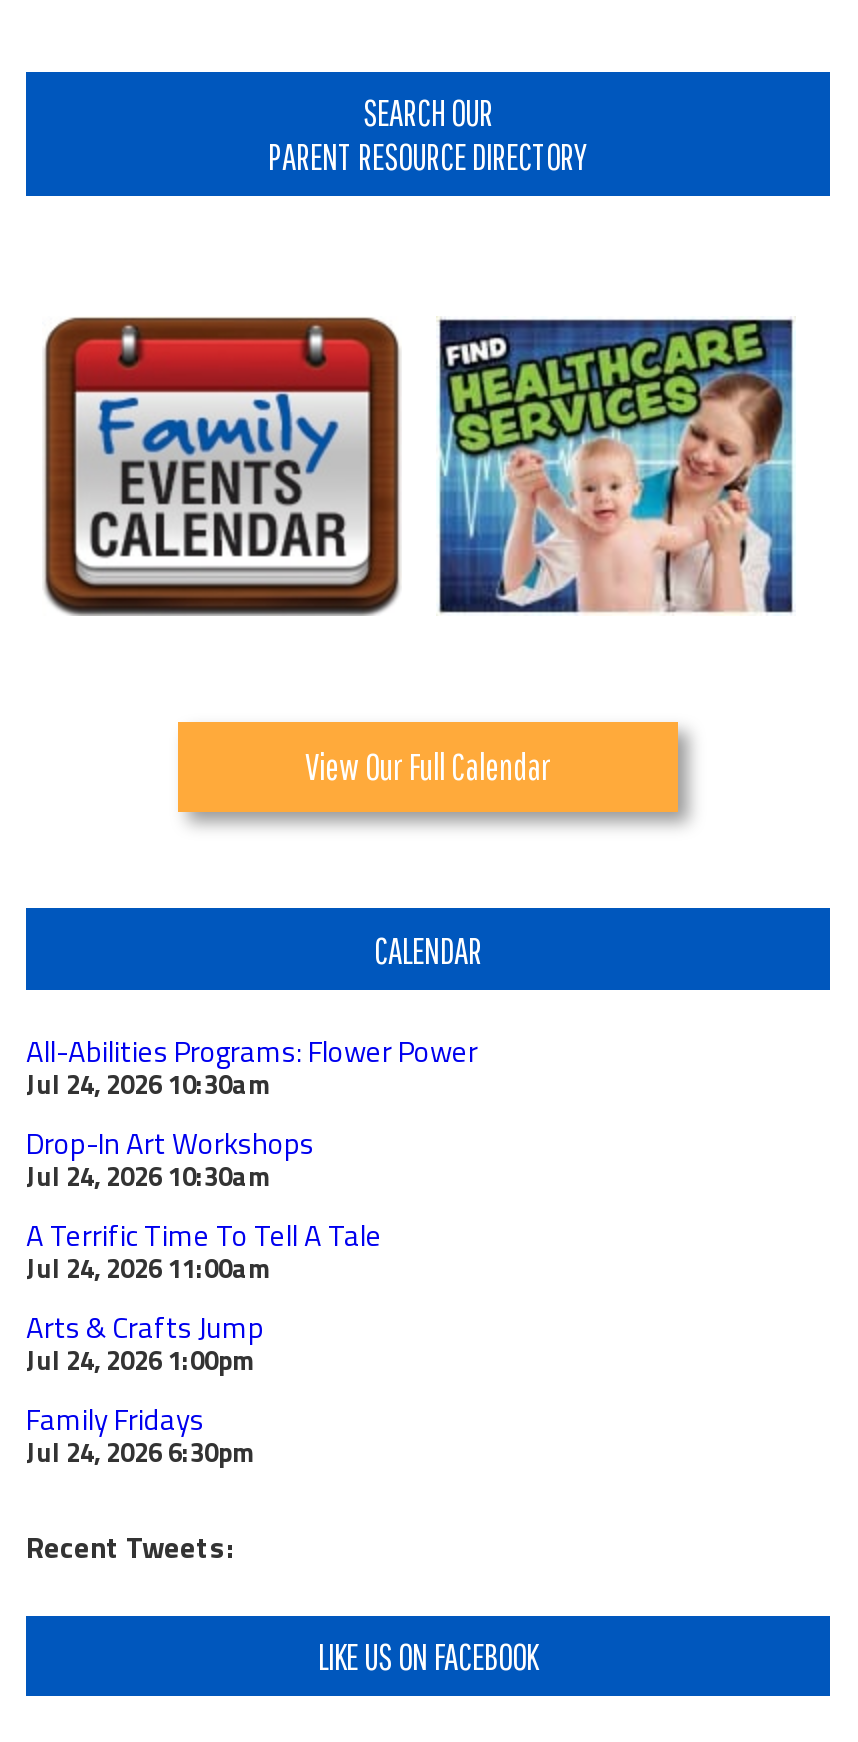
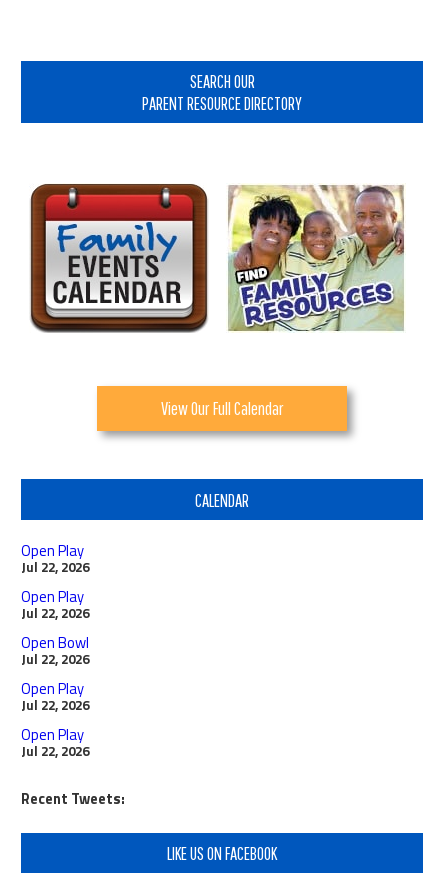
[438,318,794,614] [image] -> [227,184,405,332] [image]
[26,1027,478,1471] All-Abilities Programs: Flower Power | Jul 24, 2026 10:30am | Drop-In Art Workshops | Jul 24, 2026 10:30am | A Terrific Time To Tell A Tale | Jul 24, 2026 11:00am | Arts & Crafts Jump | Jul 24, 2026 1:00pm | Family Fridays | Jul 24, 2026 6:30pm -> [21,539,89,761] Open Play | Jul 22, 2026 | Open Play | Jul 22, 2026 | Open Bowl | Jul 22, 2026 | Open Play | Jul 22, 2026 | Open Play | Jul 22, 2026

